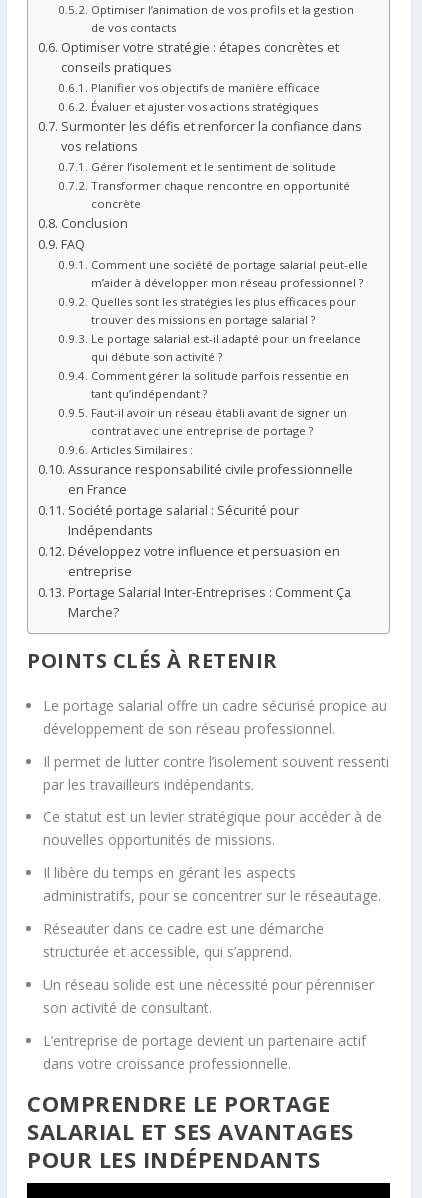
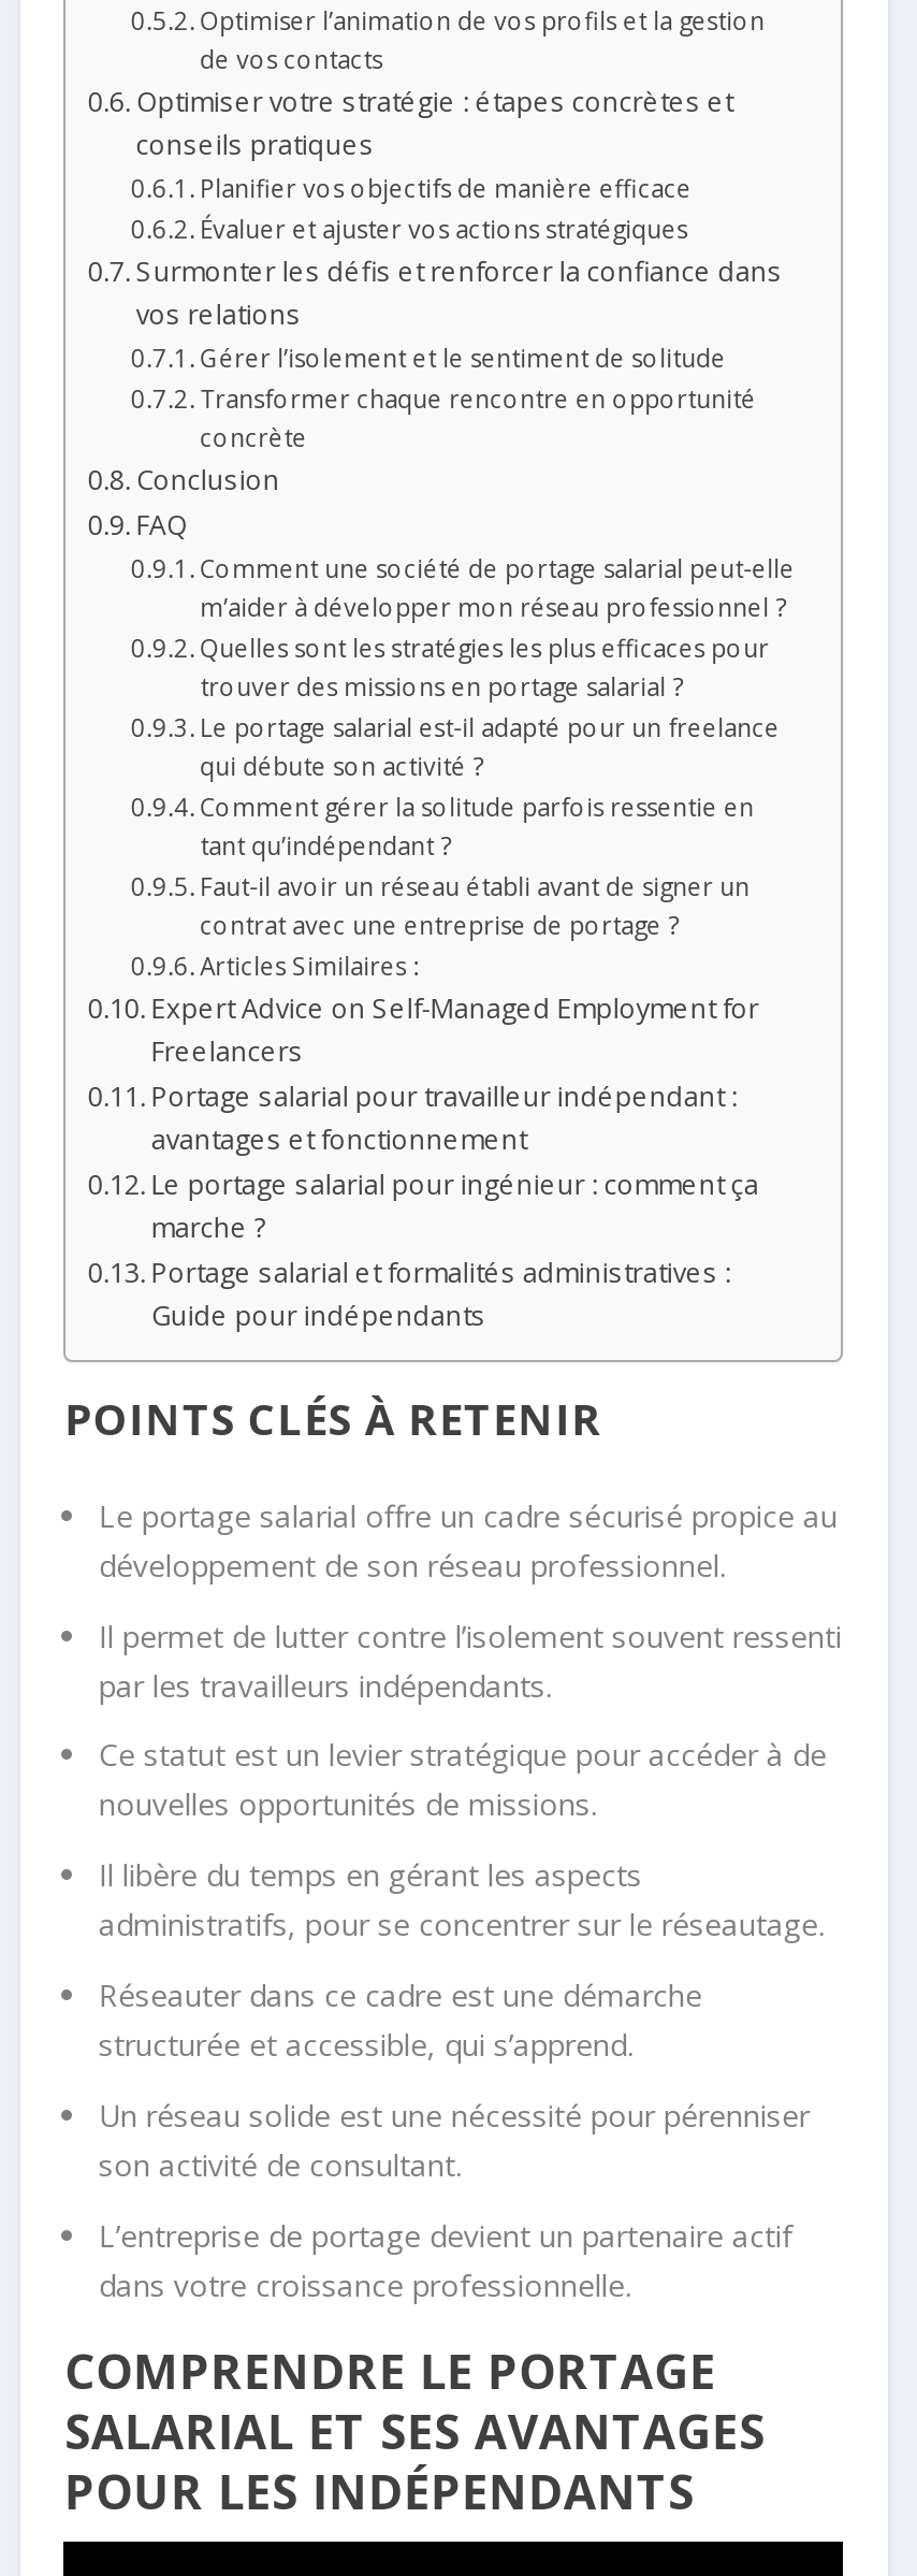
[68,461,353,621] Assurance responsabilité civile professionnelle | en France | Société portage salarial : Sécurité pour | Indépendants | Développez votre influence et persuasion en | entreprise | Portage Salarial Inter-Entreprises : Comment Ça | Marche? -> [151,991,759,1335] Expert Advice on Self-Managed Employment for | Freelancers | Portage salarial pour travailleur indépendant : | avantages et fonctionnement | Le portage salarial pour ingénieur : comment ça | marche ? | Portage salarial et formalités administratives : | Guide pour indépendants

